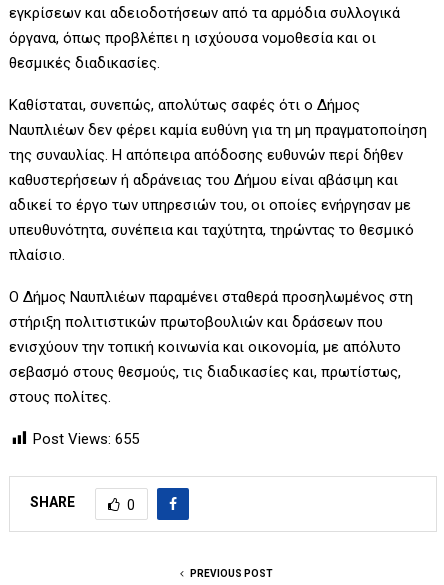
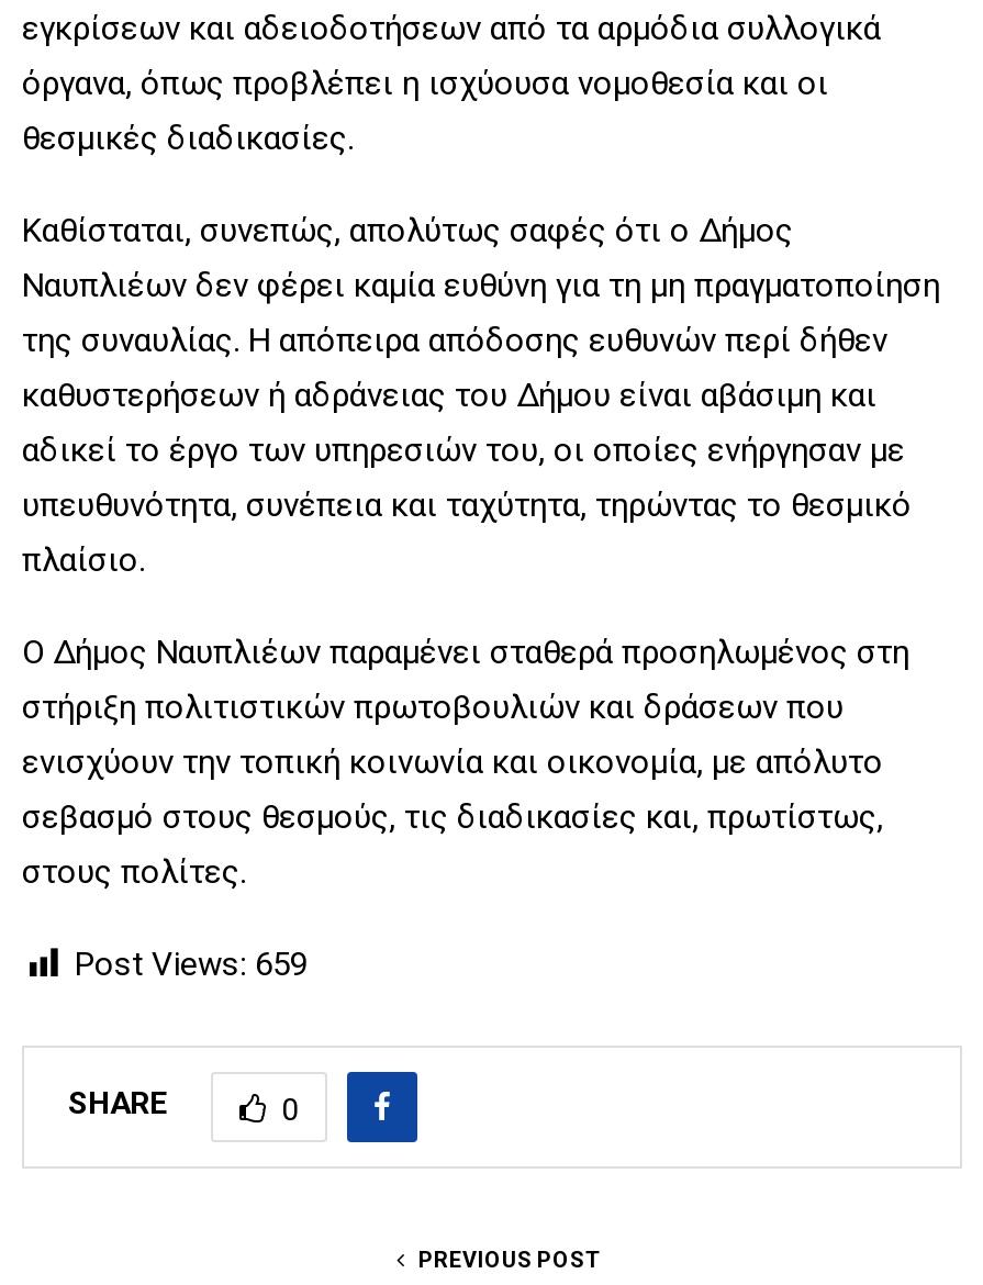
[33,429,139,447] Post Views: 655 -> [75,943,308,983] Post Views: 659

